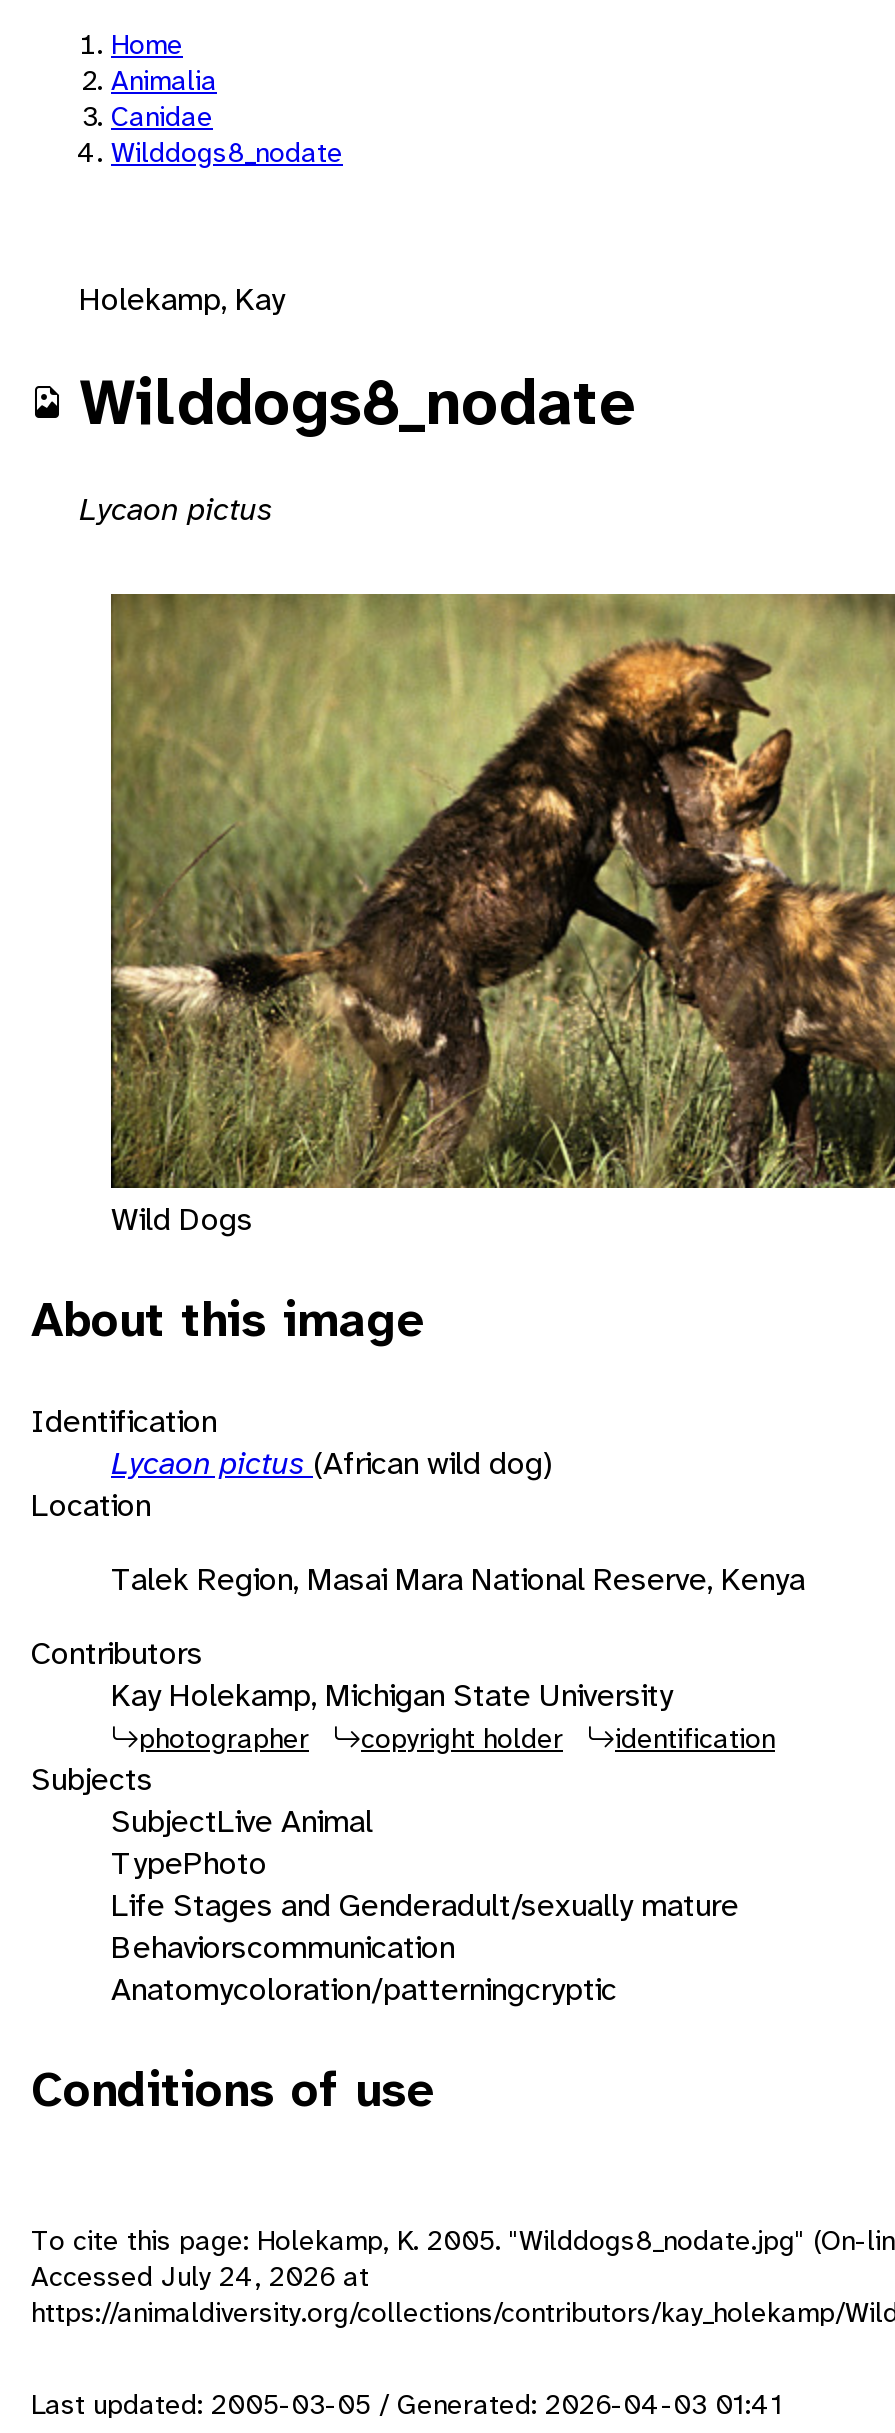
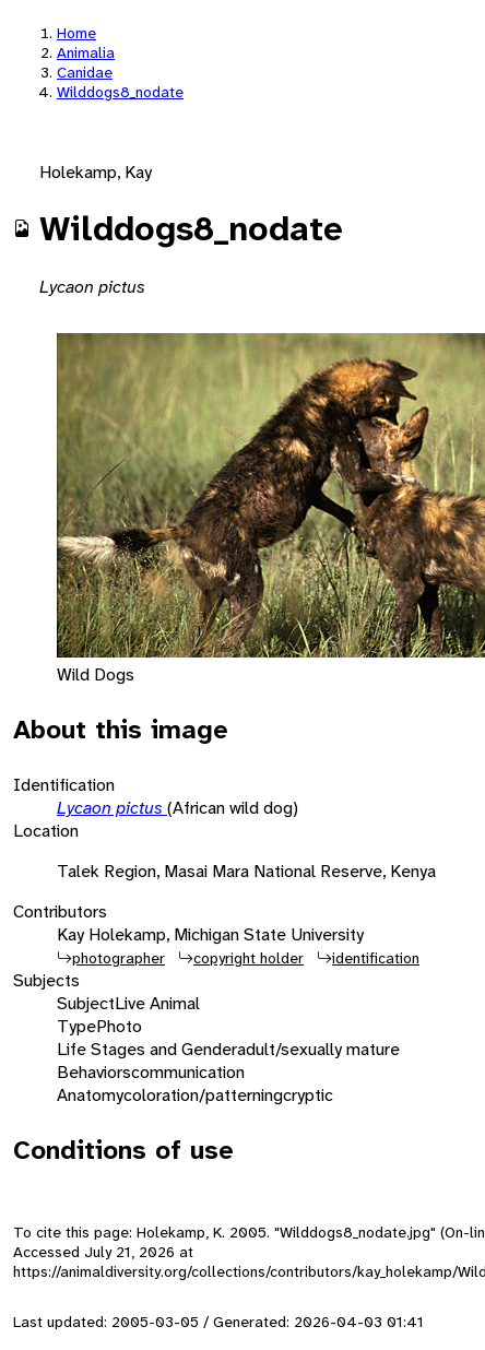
[31,2258,369,2294] Accessed July 24, 2026 at -> [13,1242,193,1261] Accessed July 21, 2026 at

